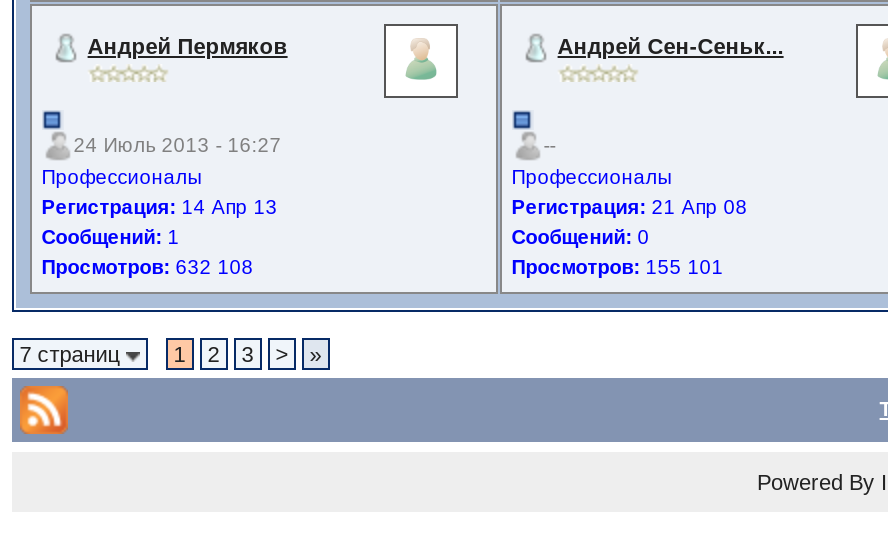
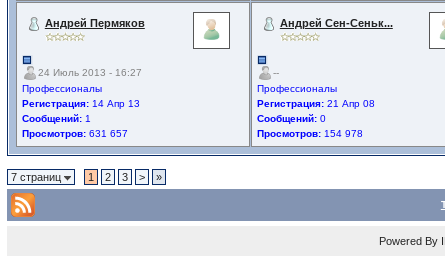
[42,257,254,279] Просмотров: 632 108 -> [22,128,128,139] Просмотров: 631 657
[512,257,724,279] Просмотров: 155 101 -> [257,128,363,139] Просмотров: 154 978

